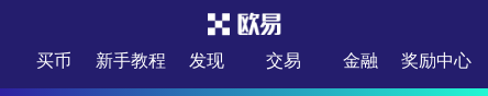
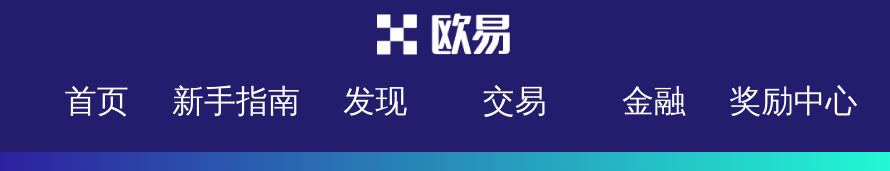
[36,51,165,70] 买币 | 新手教程 -> [65,84,300,118] 首页 | 新手指南

